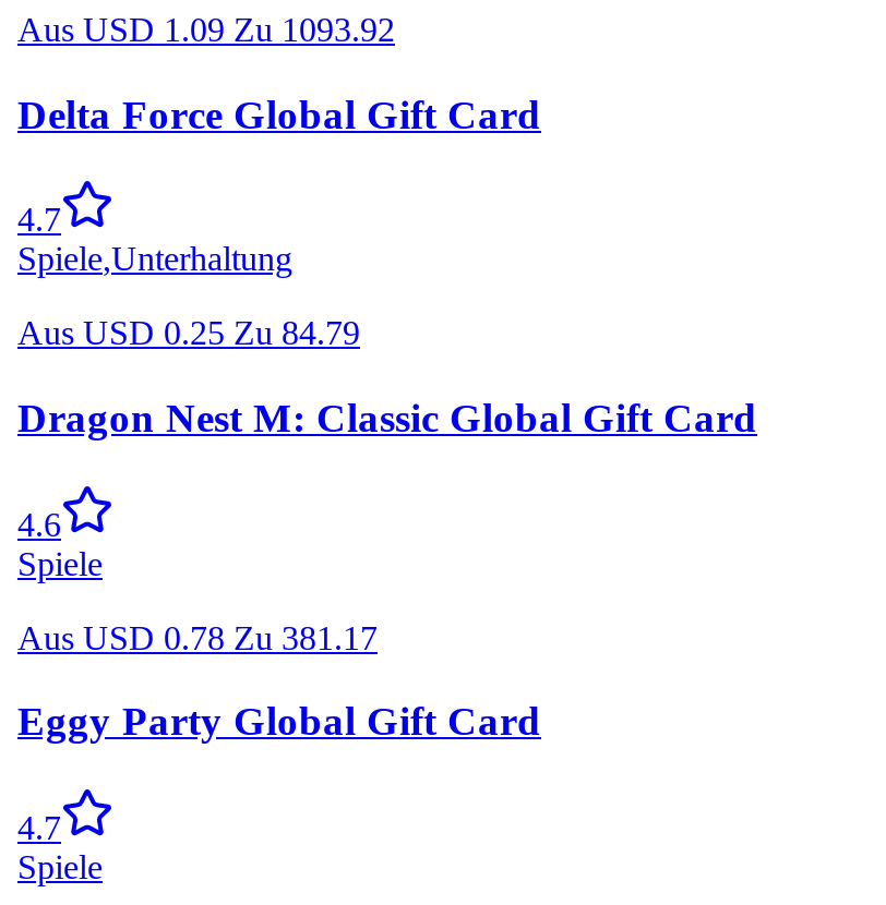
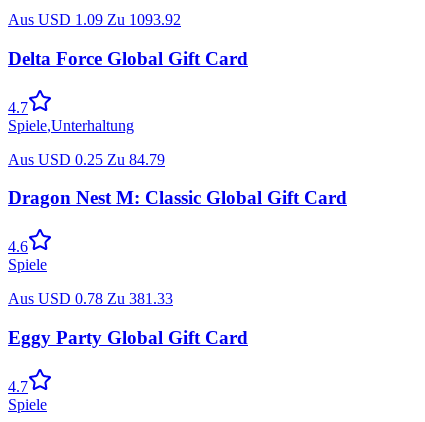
[17,618,378,656] Aus USD 0.78 Zu 381.17 -> [8,290,173,307] Aus USD 0.78 Zu 381.33

